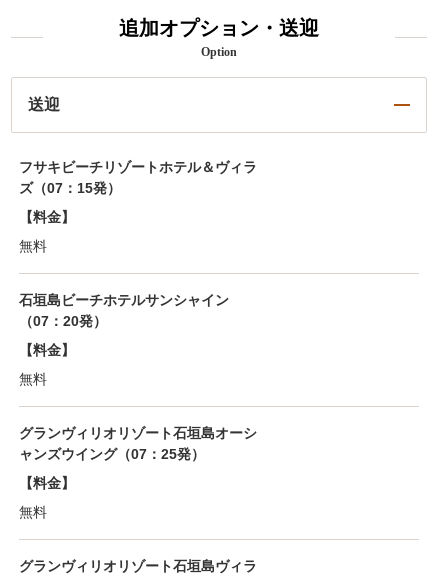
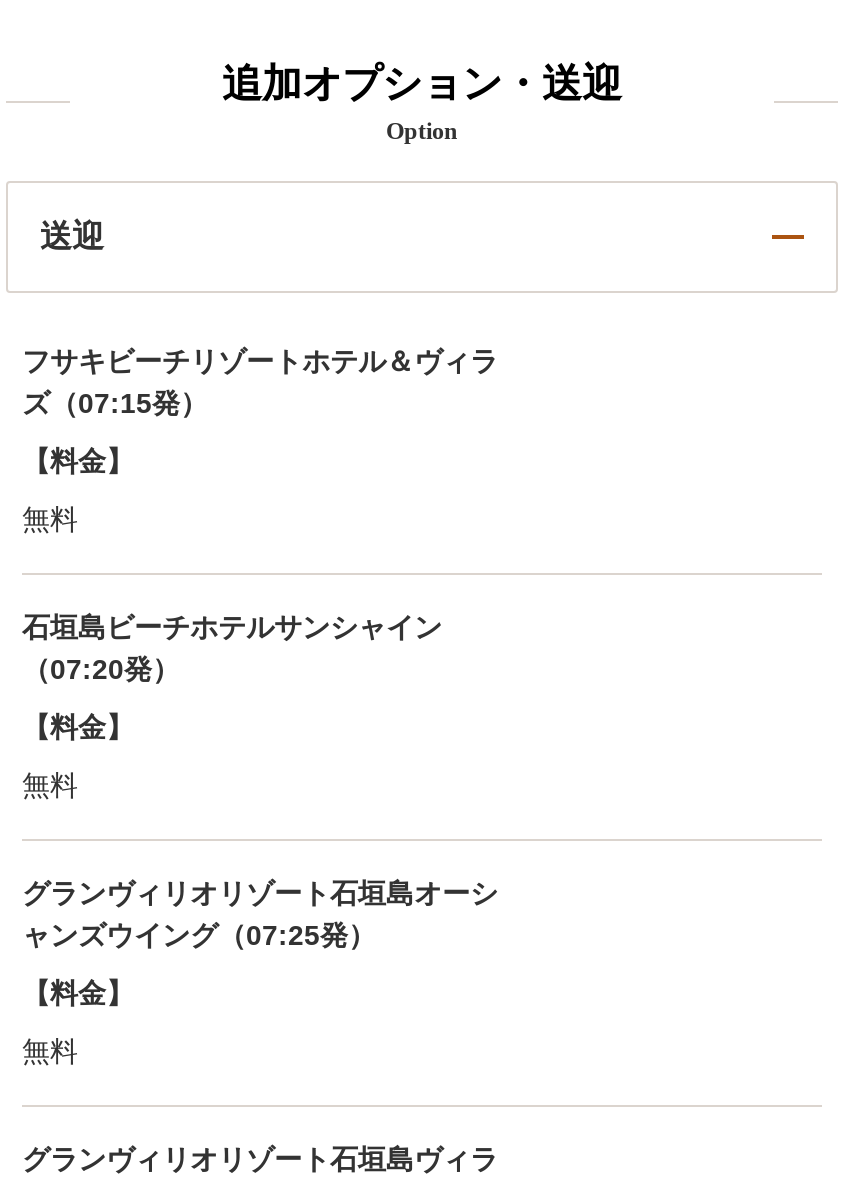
[19,180,121,196] ズ（07：15発） -> [22,388,208,420] ズ（07:15発）
[19,313,107,329] （07：20発） -> [22,654,180,686] （07:20発）
[19,446,205,462] ャンズウイング（07：25発） -> [22,920,376,952] ャンズウイング（07:25発）

